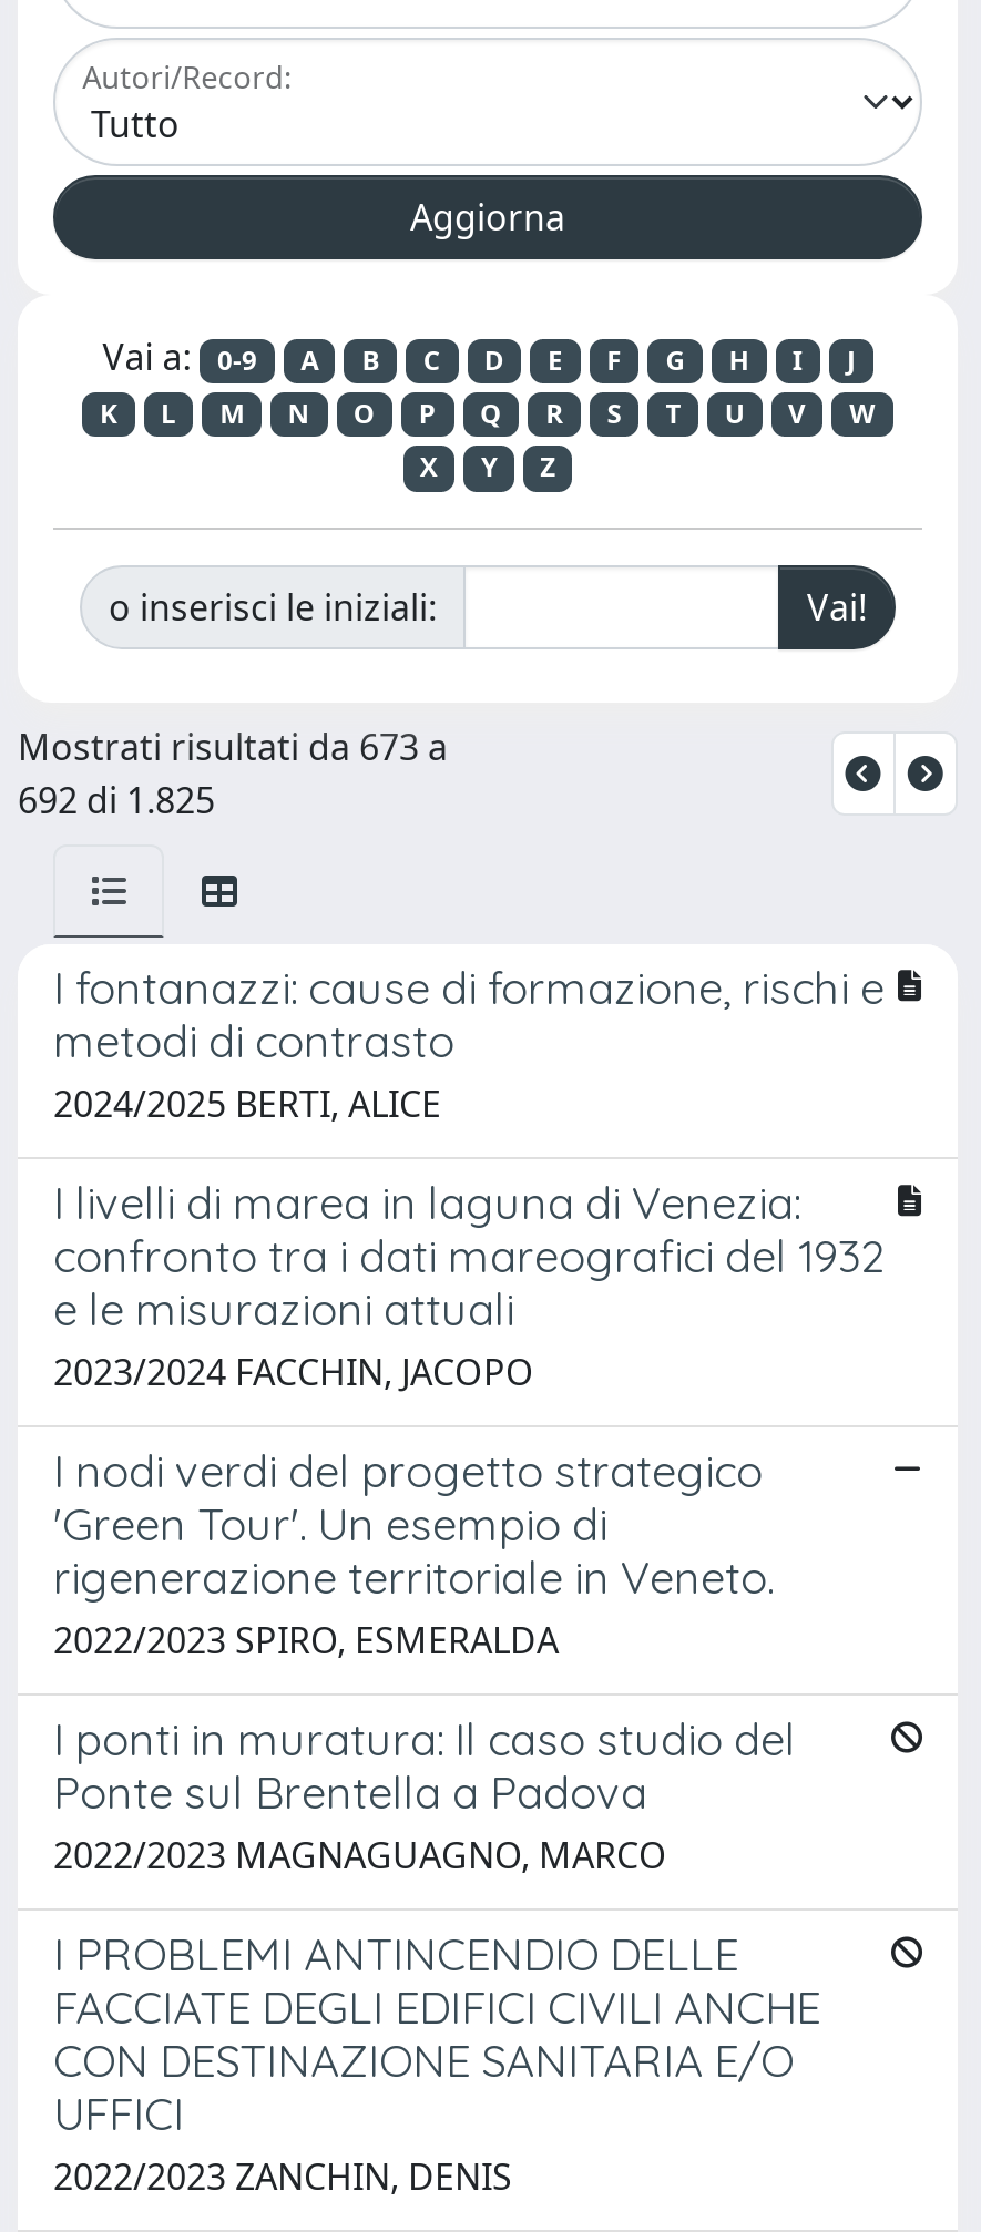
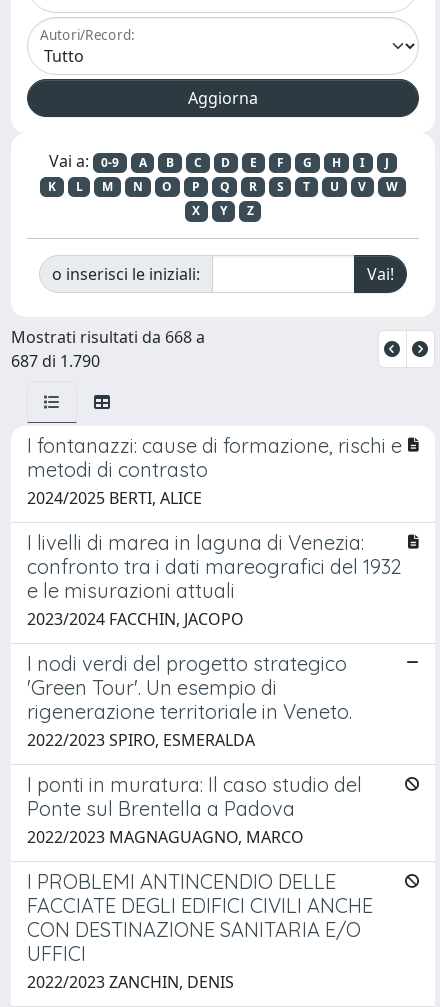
[18,722,448,770] Mostrati risultati da 673 a -> [11,326,205,348] Mostrati risultati da 668 a
[18,775,215,824] 692 di 1.825 -> [11,350,100,372] 687 di 1.790

